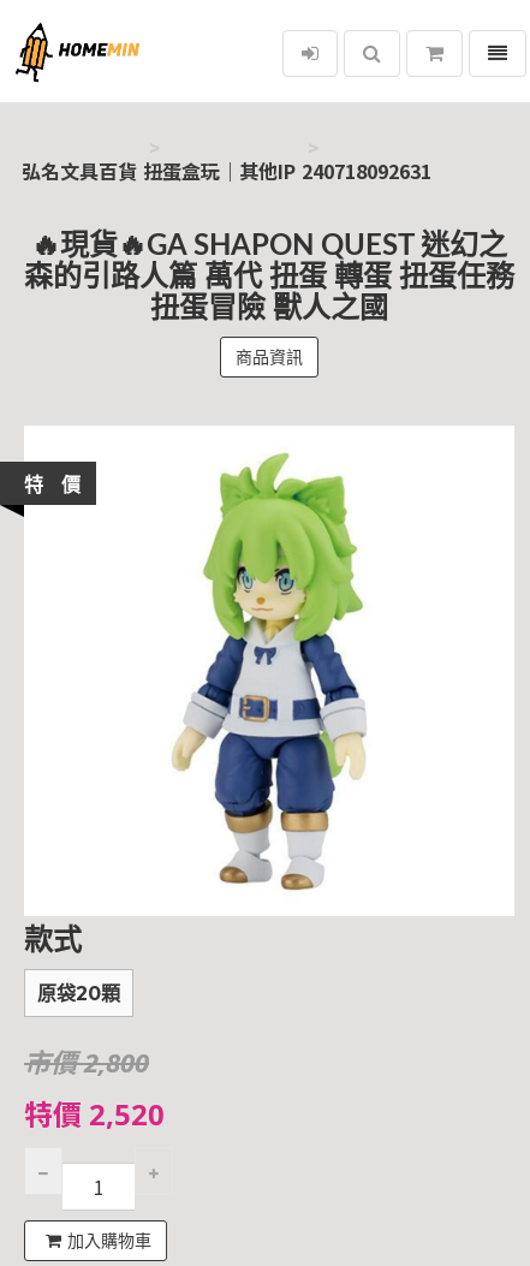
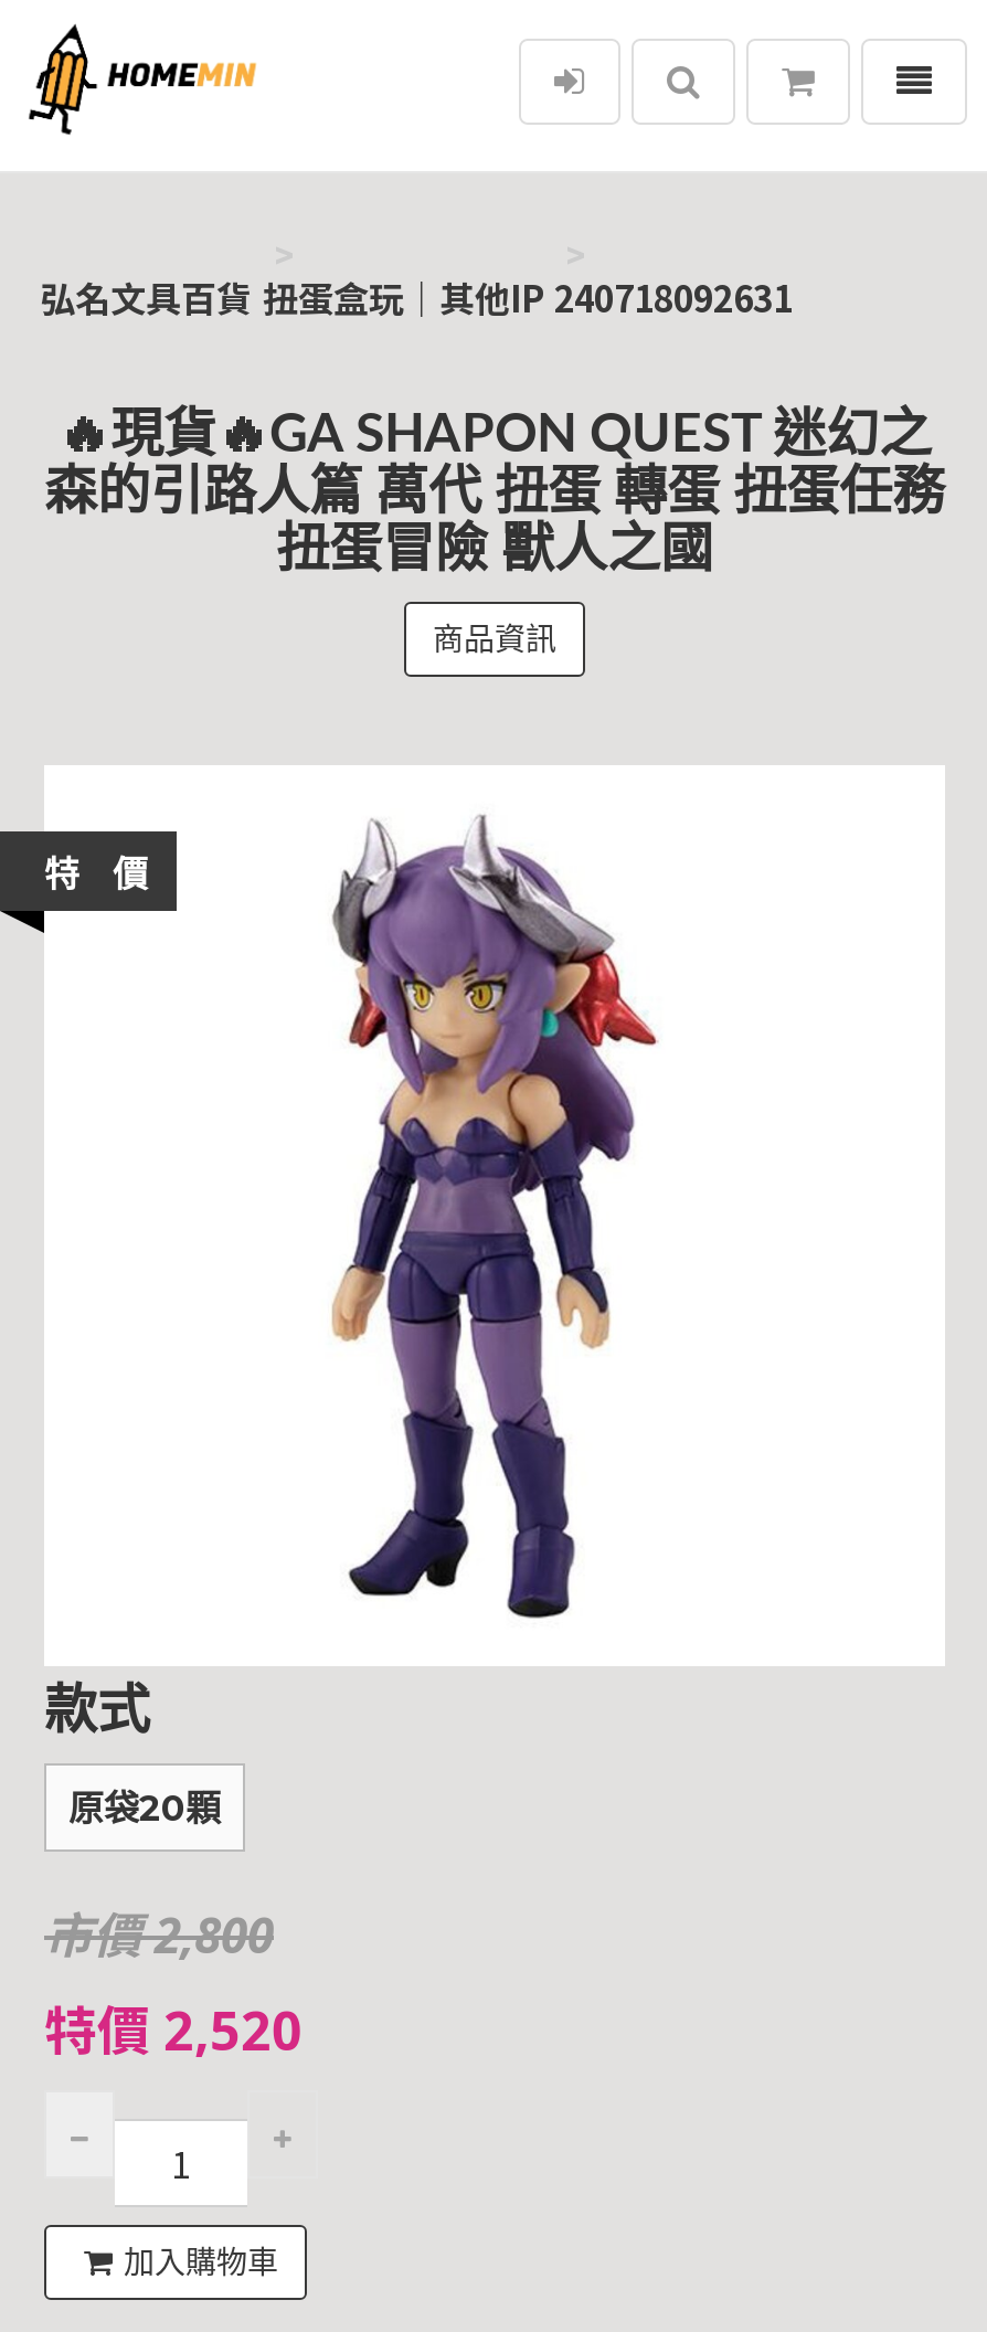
[171,452,367,891] [image] -> [318,814,671,1620] [image]

